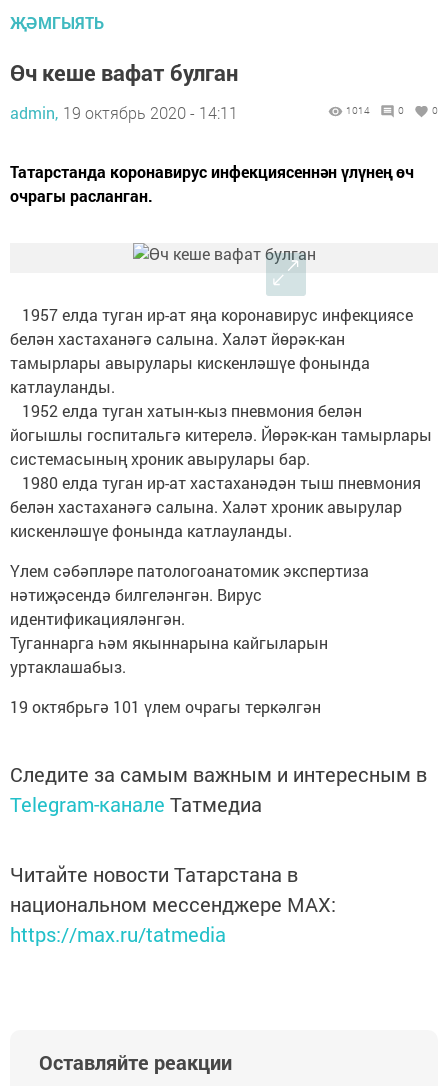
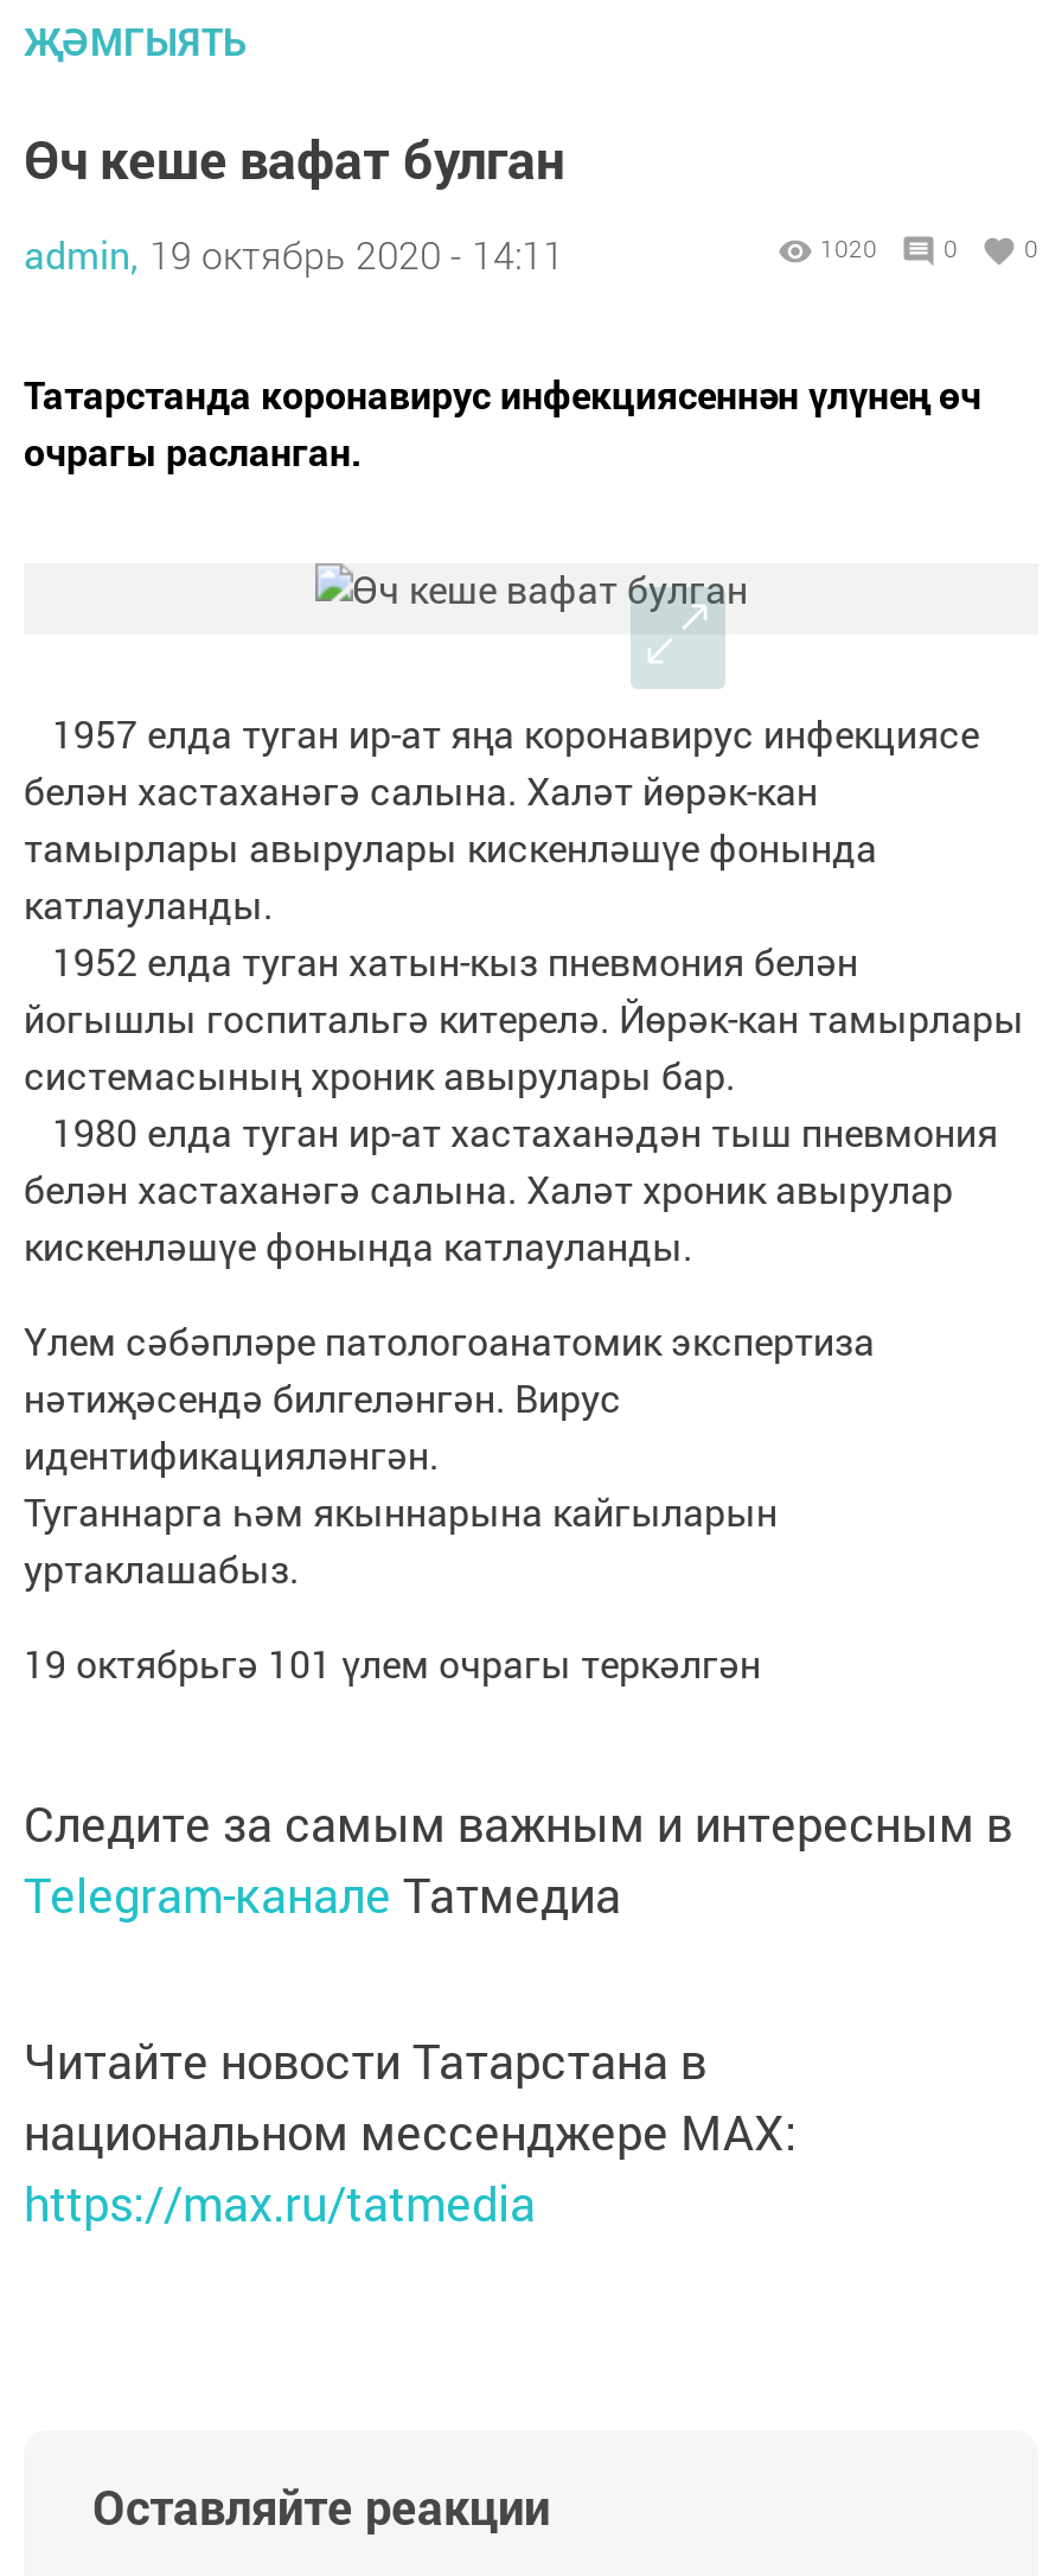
[346,104,370,117] 1014 -> [820,234,877,265] 1020

